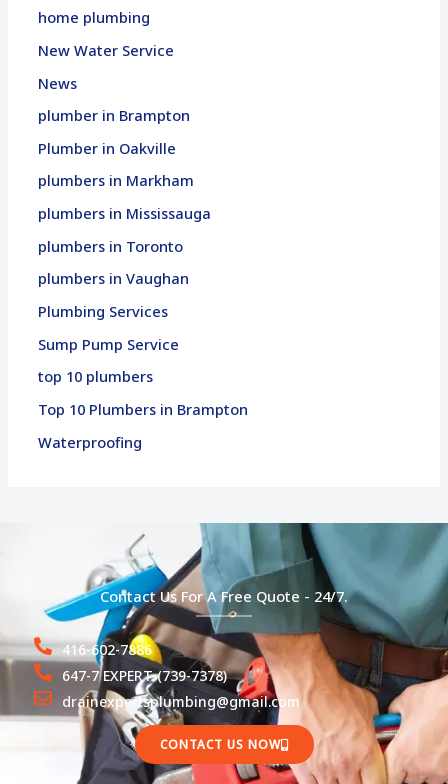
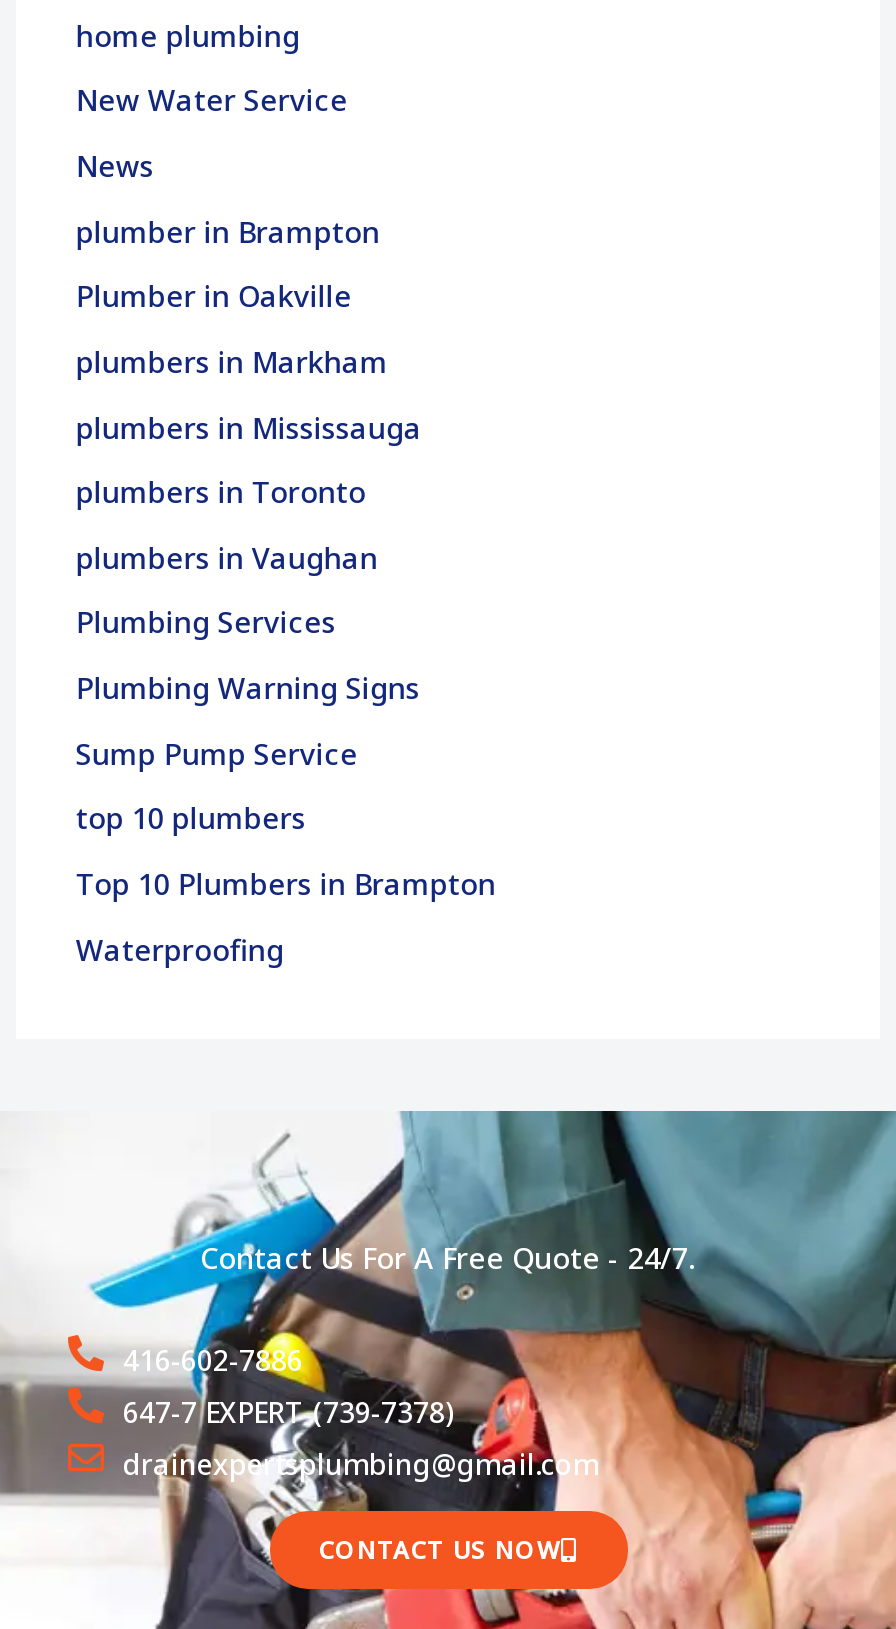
none -> [76,667,420,707] Plumbing Warning Signs

